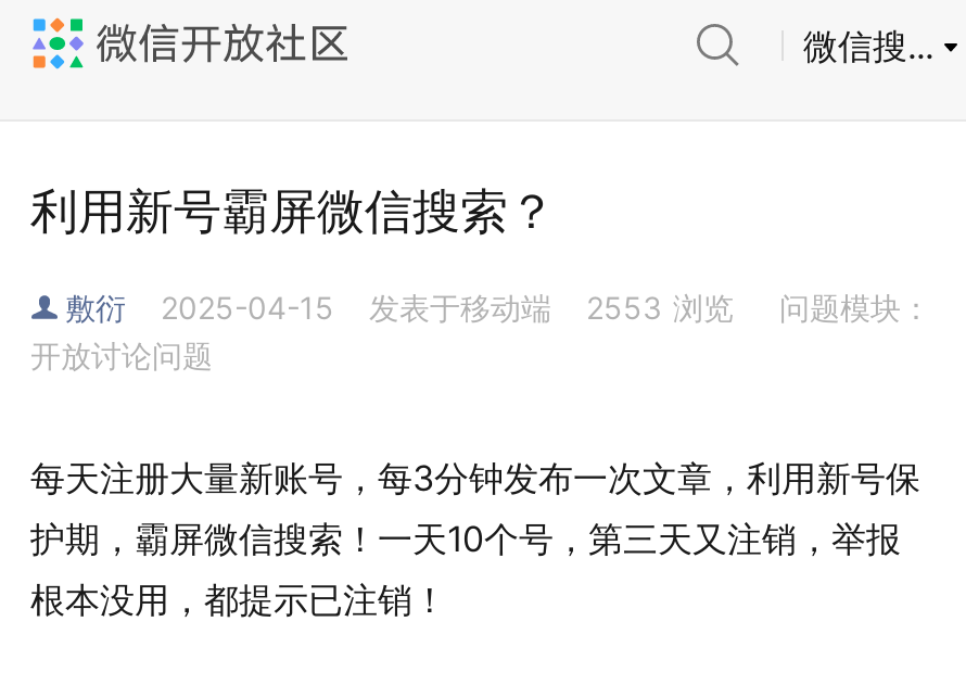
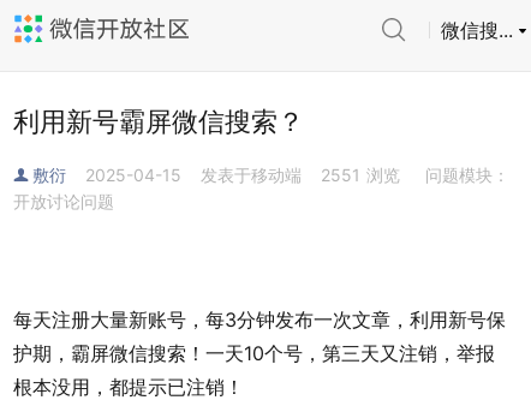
[586,289,734,326] 2553 浏览 -> [321,165,400,185] 2551 浏览

